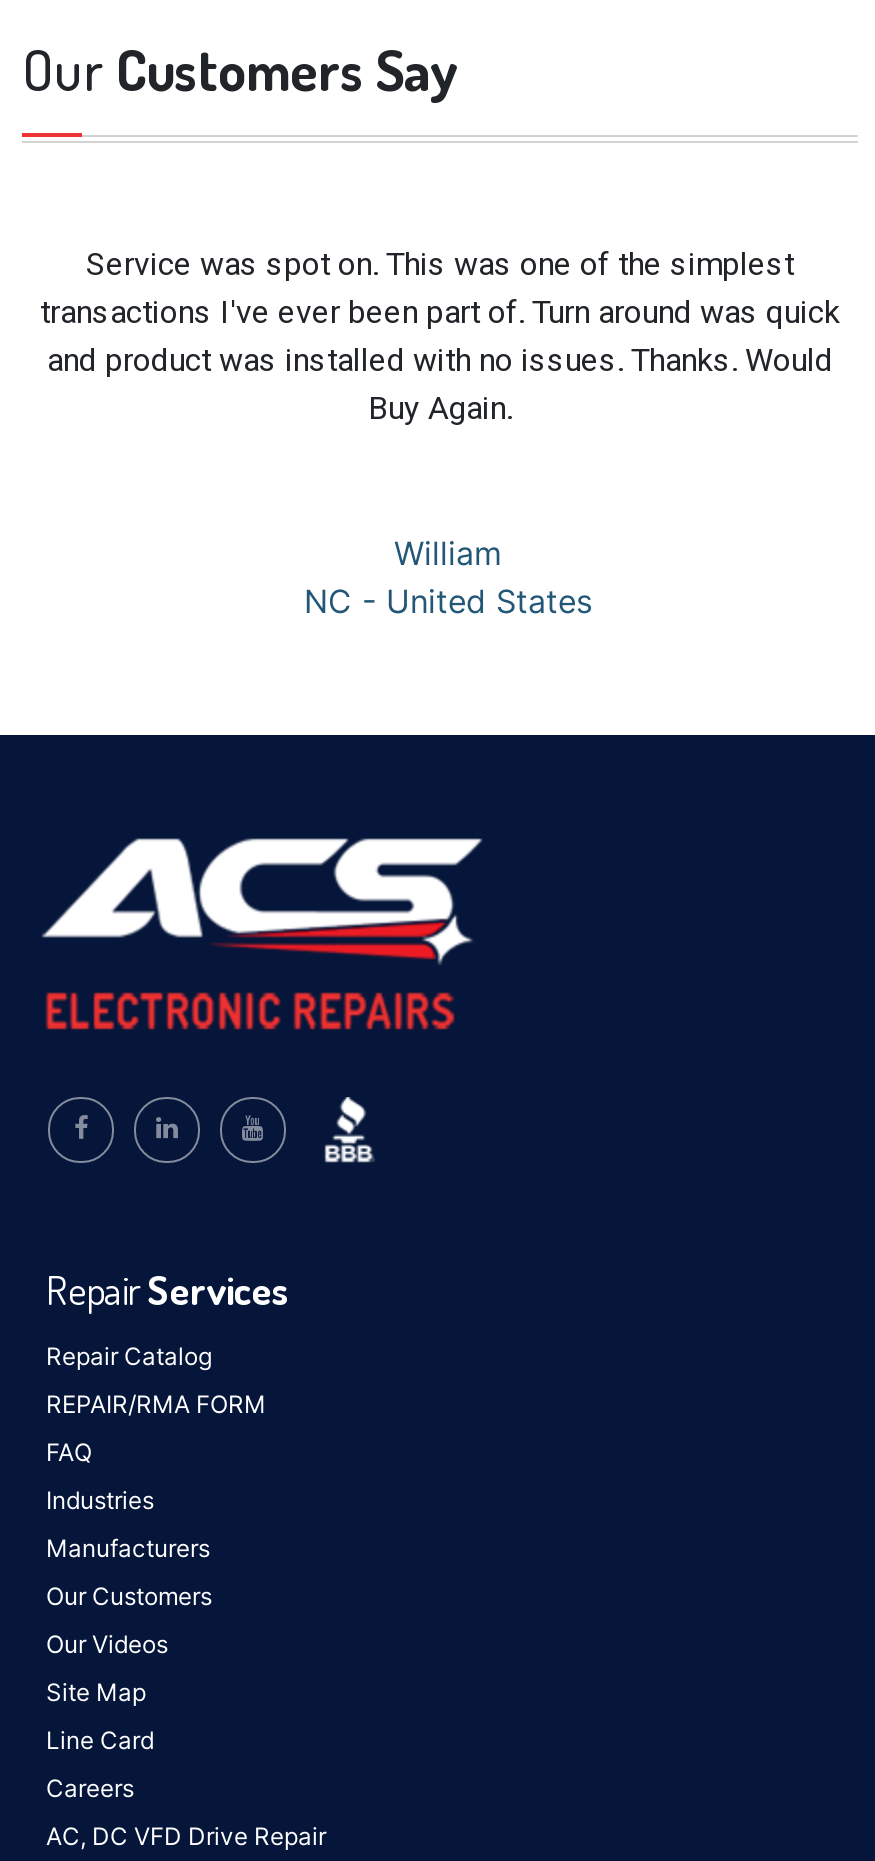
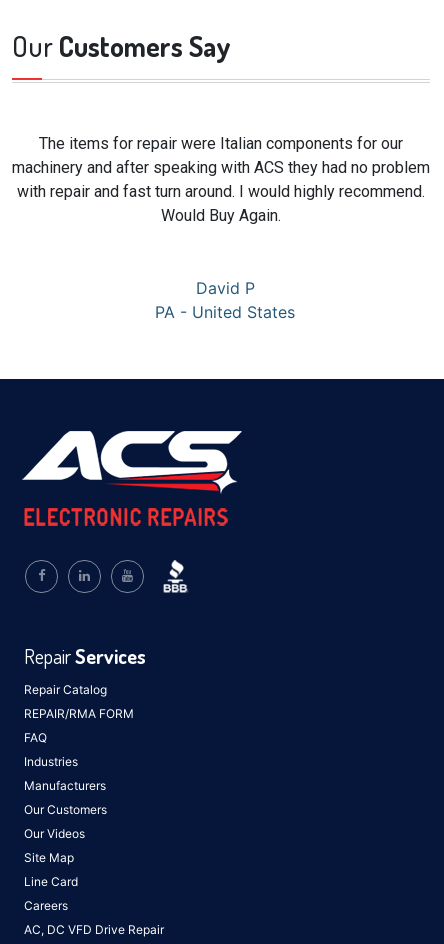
[40,245,840,427] Service was spot on. This was one of the simplest | transactions I've ever been part of. Turn around was quick | and product was installed with no issues. Thanks. Would | Buy Again. -> [12,134,430,225] The items for repair were Italian components for our | machinery and after speaking with ACS they had no problem | with repair and fast turn around. I would highly recommend. | Would Buy Again.
[304,533,592,621] William | NC - United States -> [155,278,295,322] David P | PA - United States

